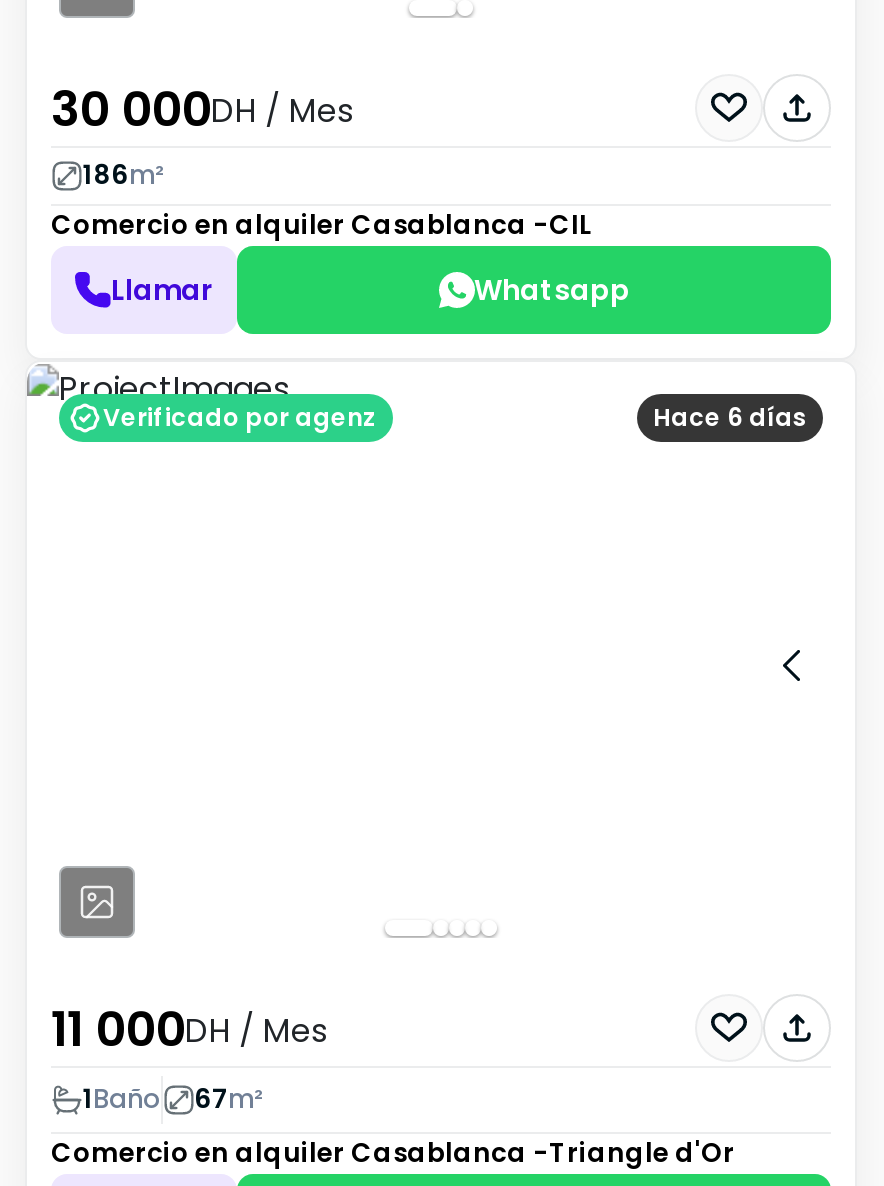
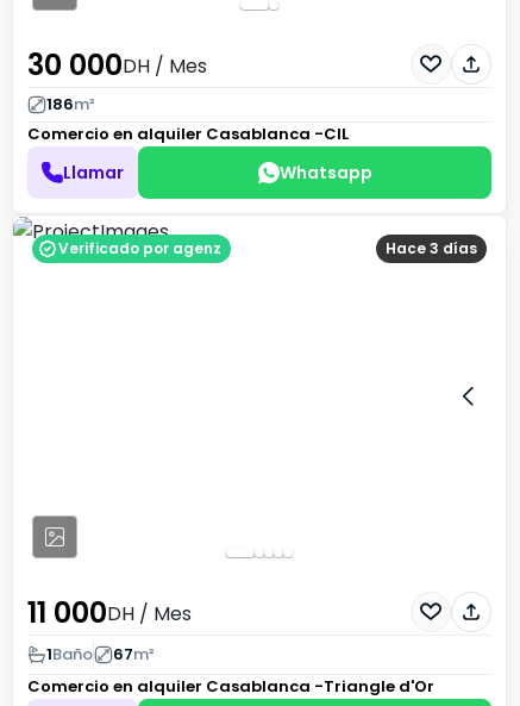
[653,400,807,434] Hace 6 días -> [386,238,477,258] Hace 3 días

